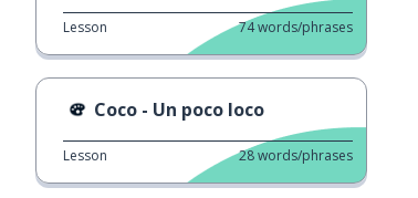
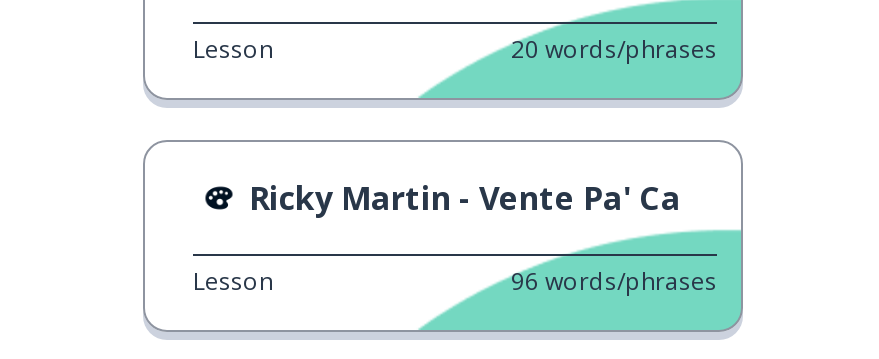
[239,17,353,36] 74 words/phrases -> [511,32,717,66] 20 words/phrases
[94,97,264,121] Coco - Un poco loco -> [249,176,681,220] Ricky Martin - Vente Pa' Ca
[239,146,353,165] 28 words/phrases -> [511,264,717,298] 96 words/phrases

